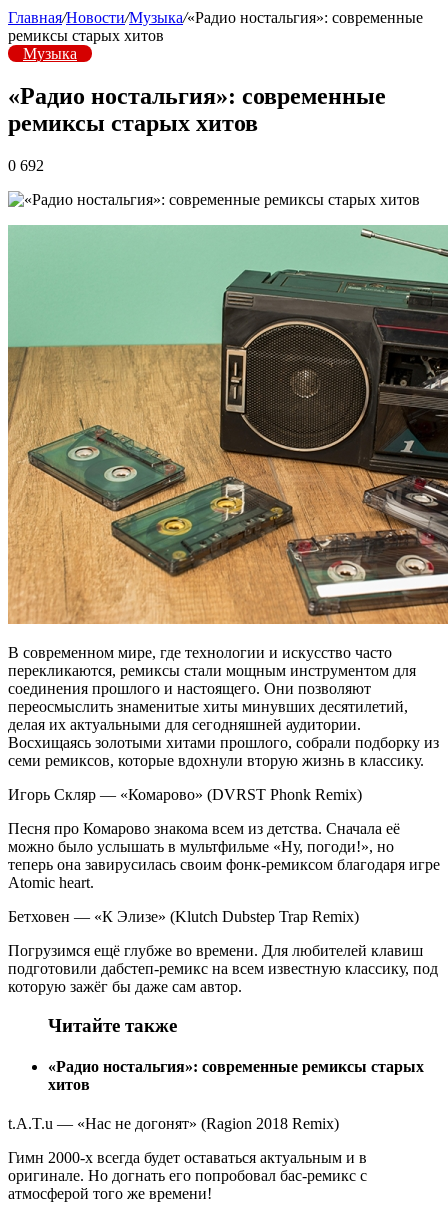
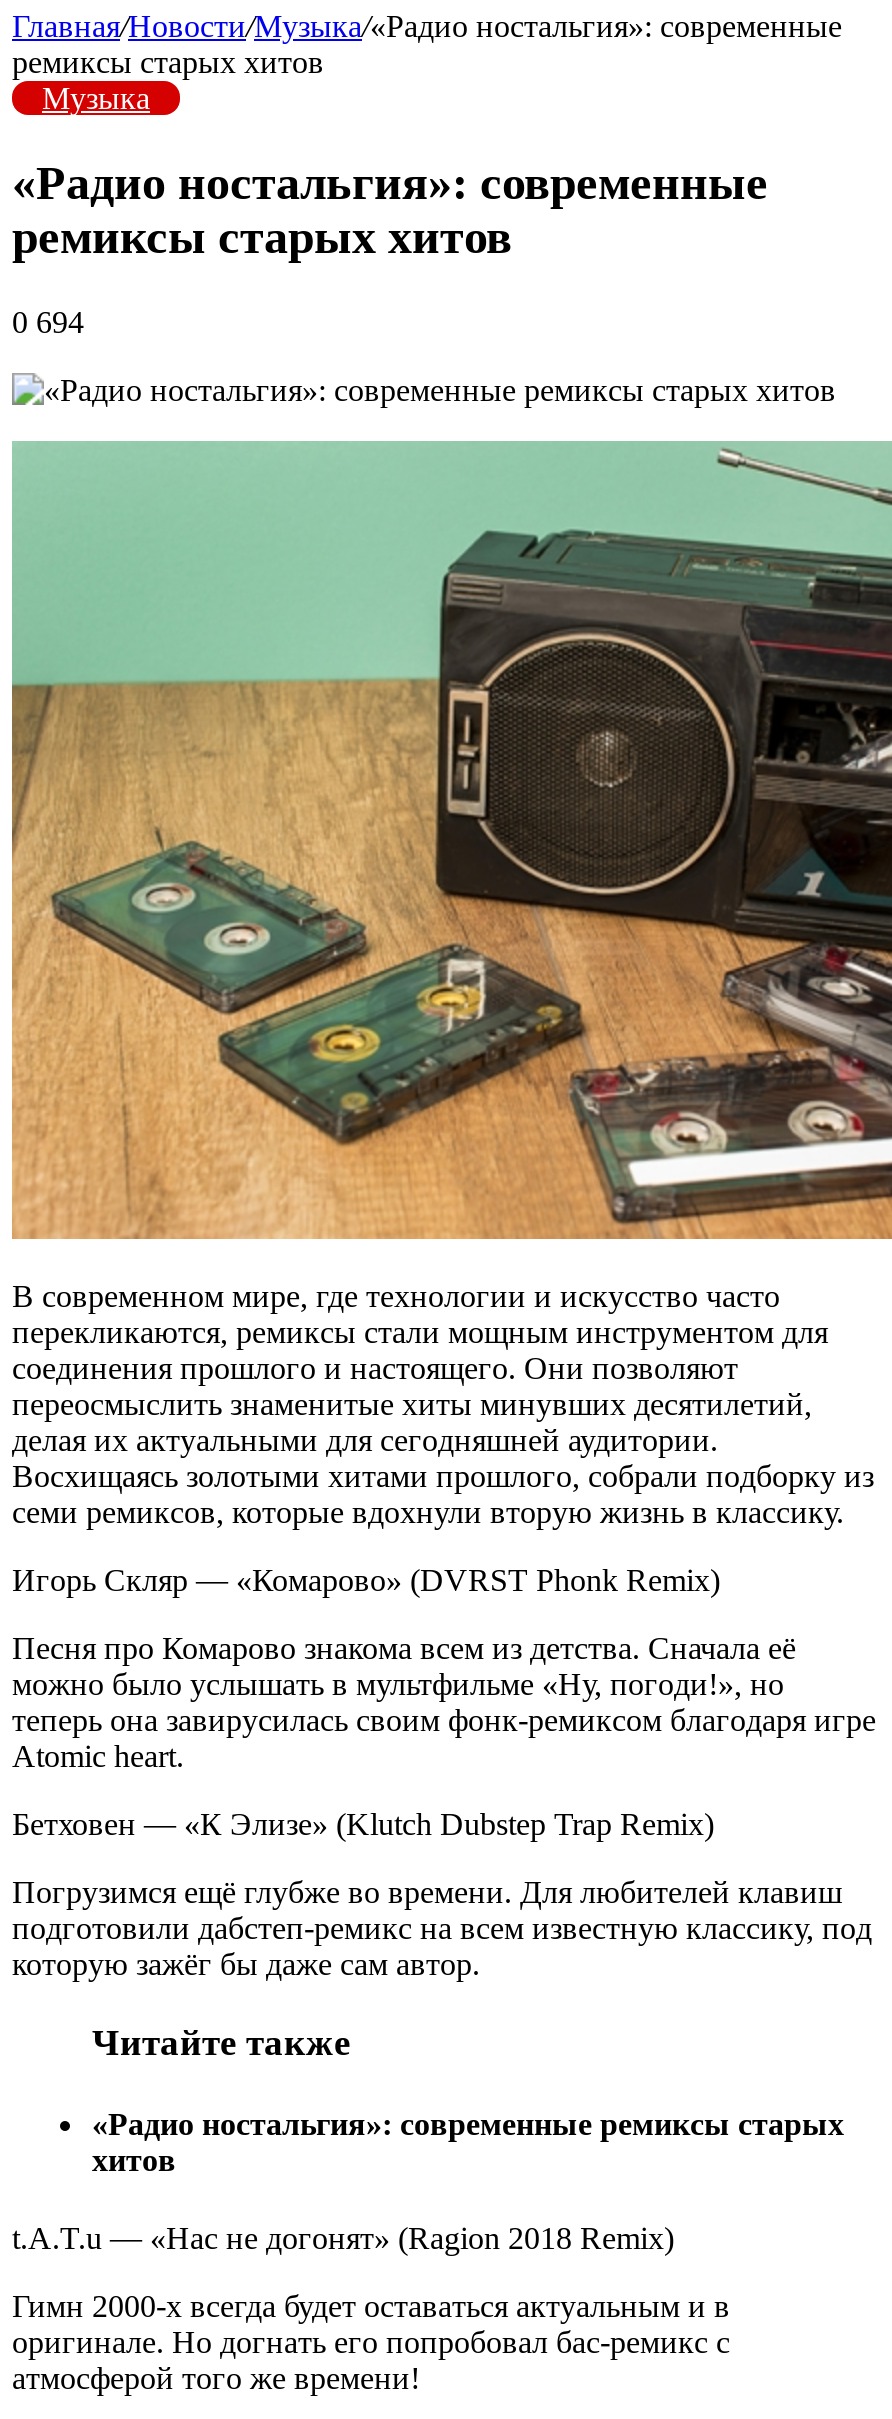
[8,157,44,174] 0 692 -> [12,305,84,339] 0 694

